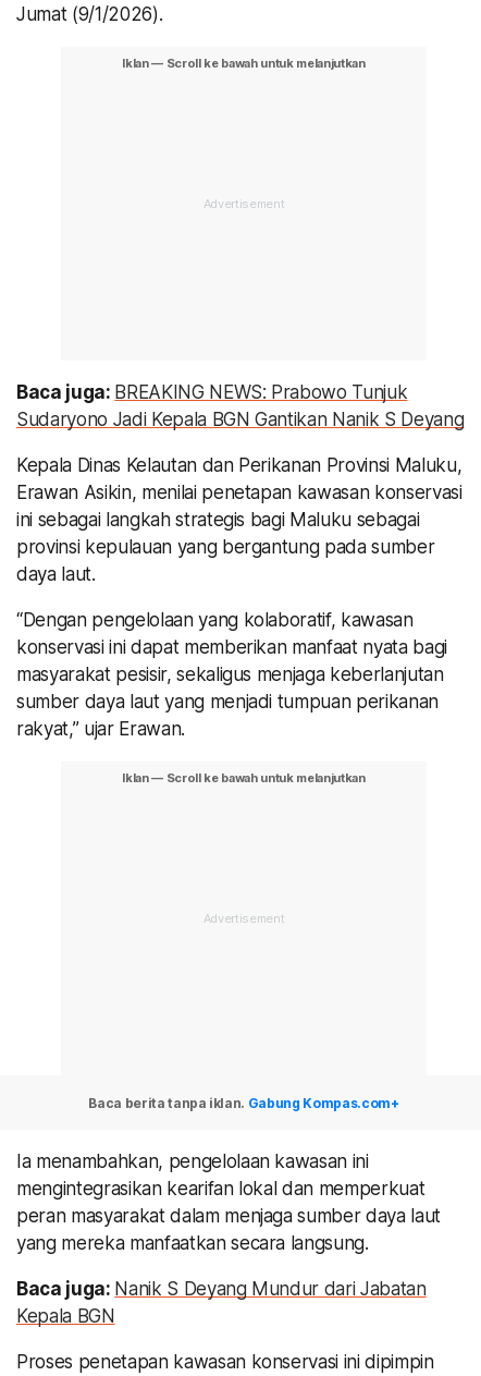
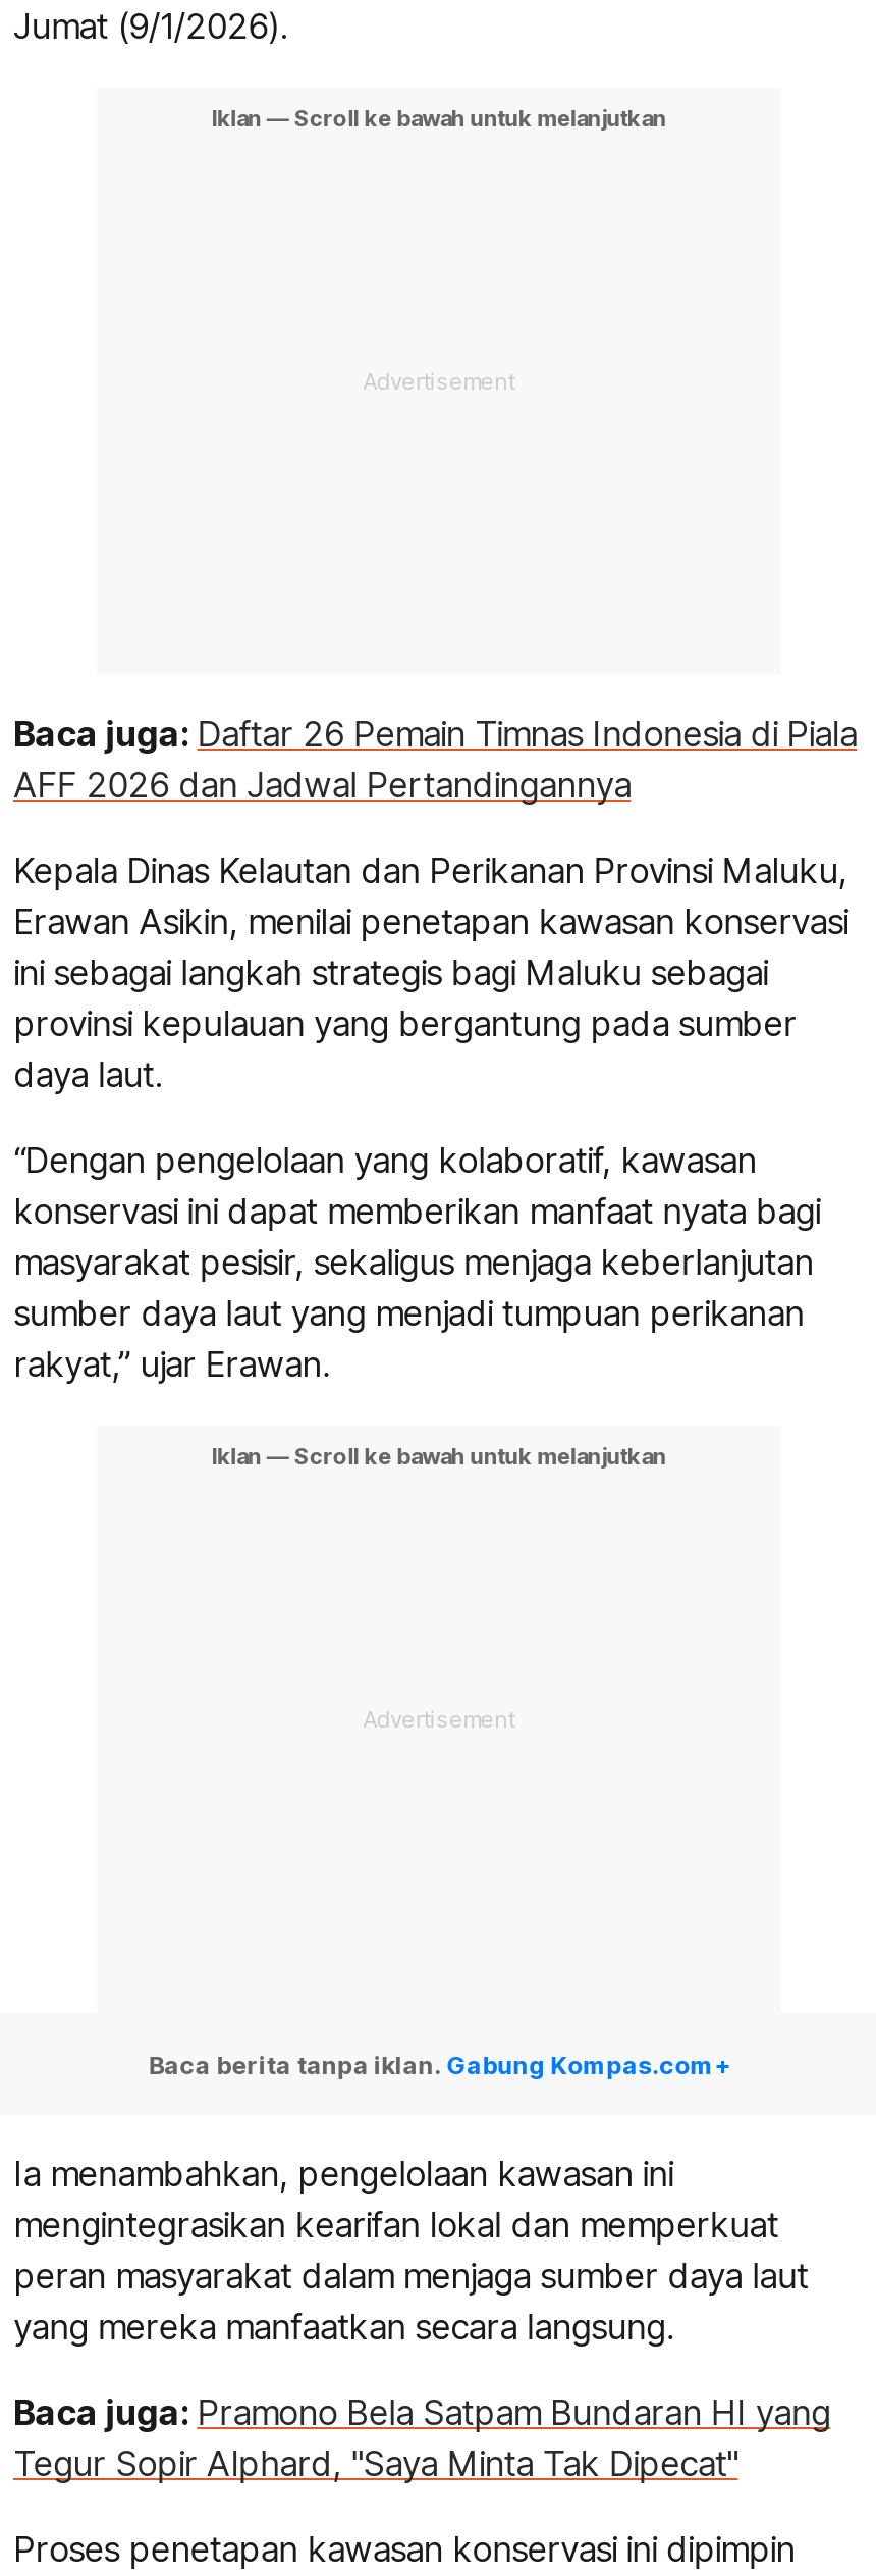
[16,381,464,430] Baca juga: BREAKING NEWS: Prabowo Tunjuk | Sudaryono Jadi Kepala BGN Gantikan Nanik S Deyang -> [13,714,857,806] Baca juga: Daftar 26 Pemain Timnas Indonesia di Piala | AFF 2026 dan Jadwal Pertandingannya
[16,1278,426,1327] Baca juga: Nanik S Deyang Mundur dari Jabatan | Kepala BGN -> [13,2393,830,2484] Baca juga: Pramono Bela Satpam Bundaran HI yang | Tegur Sopir Alphard, "Saya Minta Tak Dipecat"

